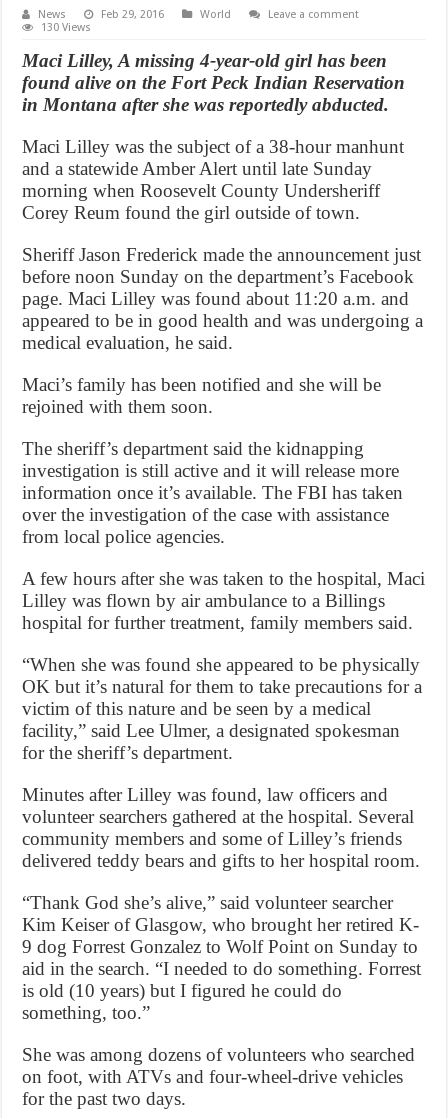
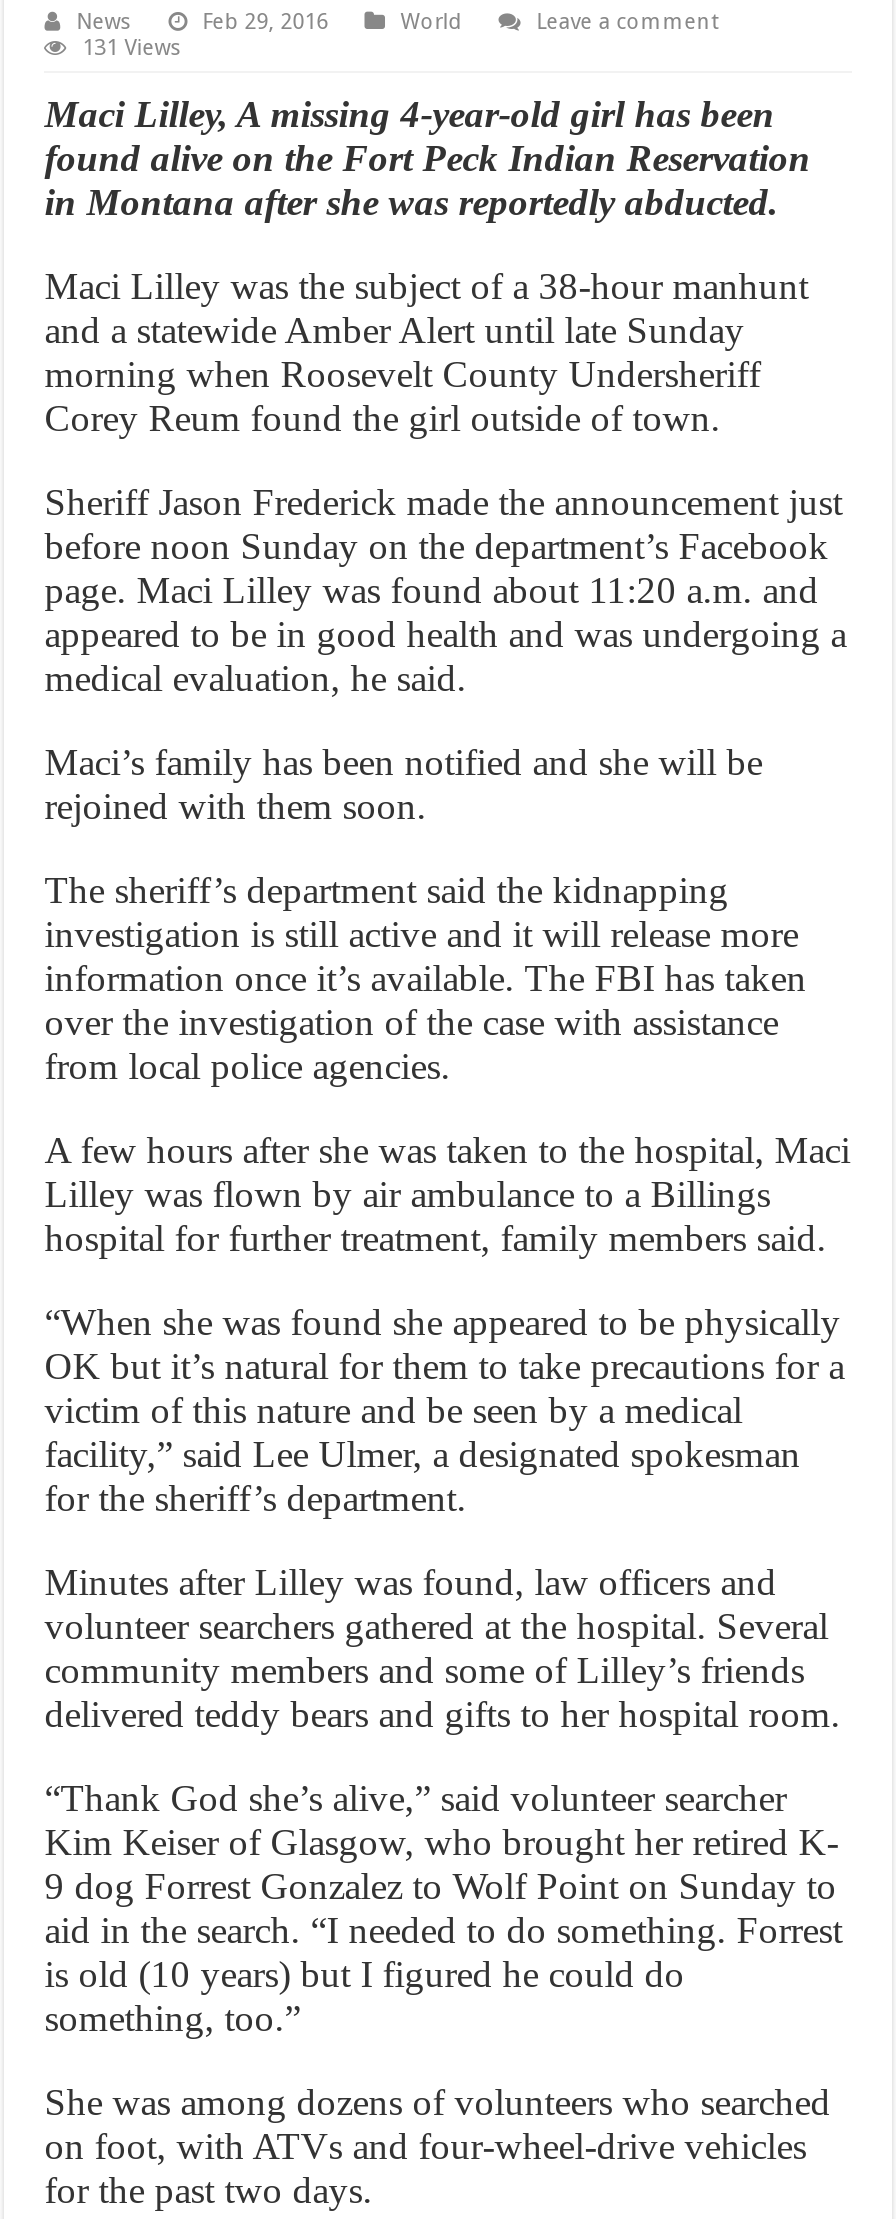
[41,21,91,34] 130 Views -> [82,35,182,61] 131 Views

